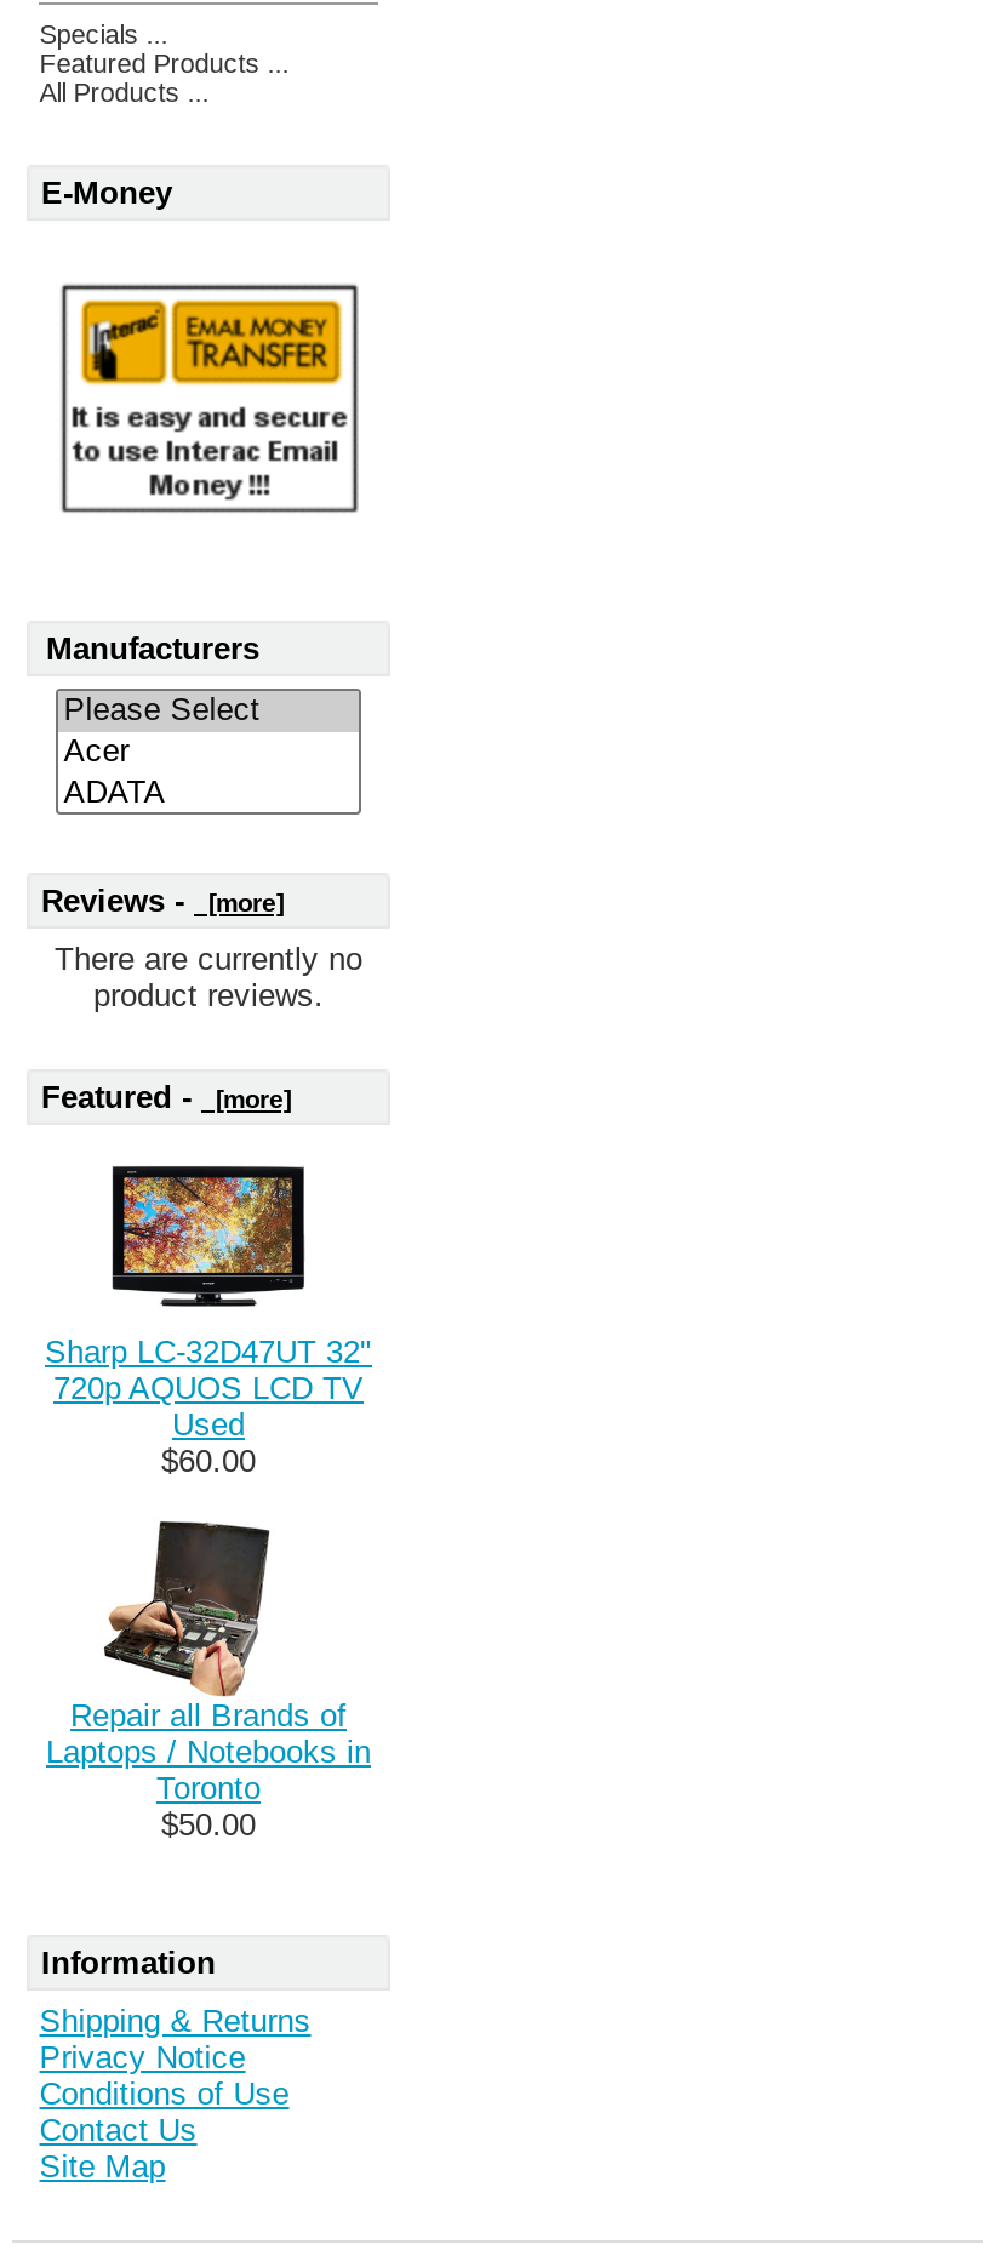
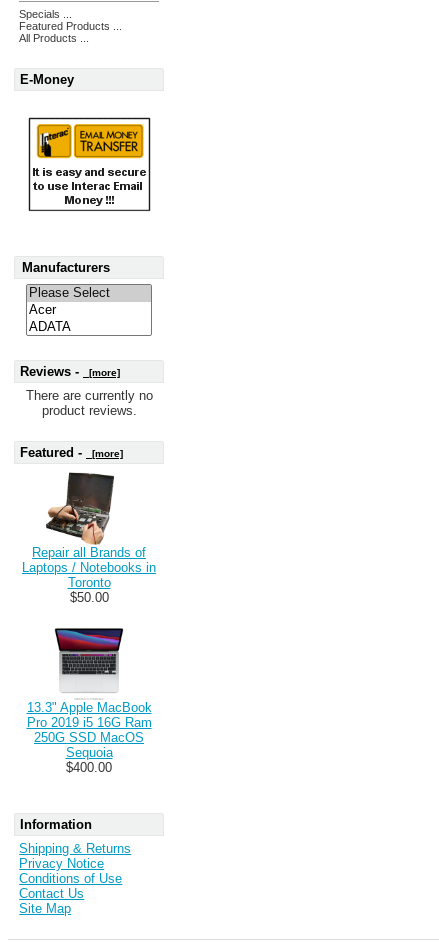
[45,1164,372,1478] [image] | Sharp LC-32D47UT 32" | 720p AQUOS LCD TV | Used | $60.00 -> none
moved [46,1518,371,1841] -> [22,471,156,604]: [image] | Repair all Brands of | Laptops / Notebooks in | Toronto | $50.00
none -> [26,628,151,774] [image] | 13.3" Apple MacBook | Pro 2019 i5 16G Ram | 250G SSD MacOS | Sequoia | $400.00

